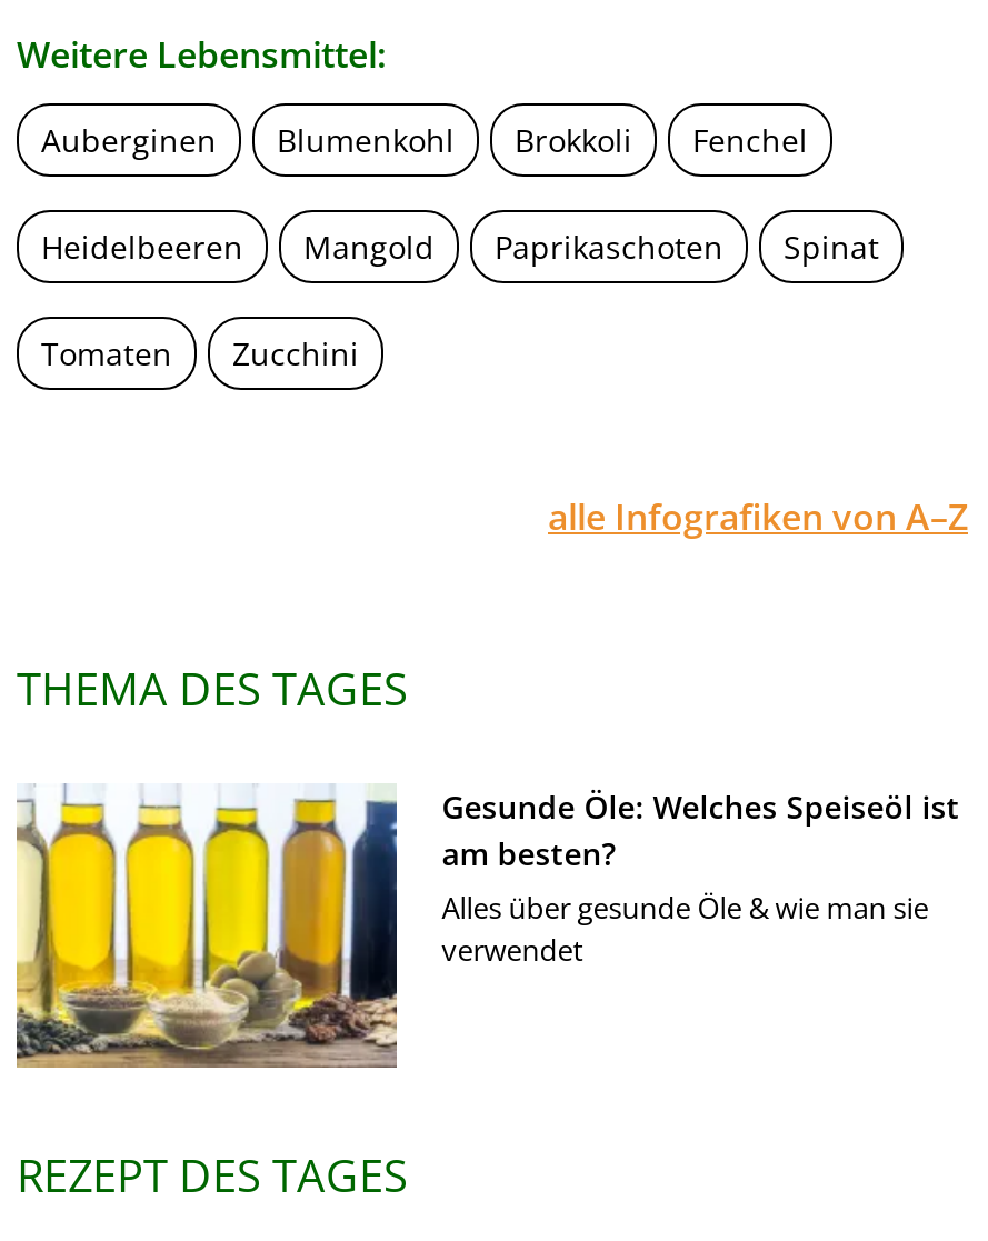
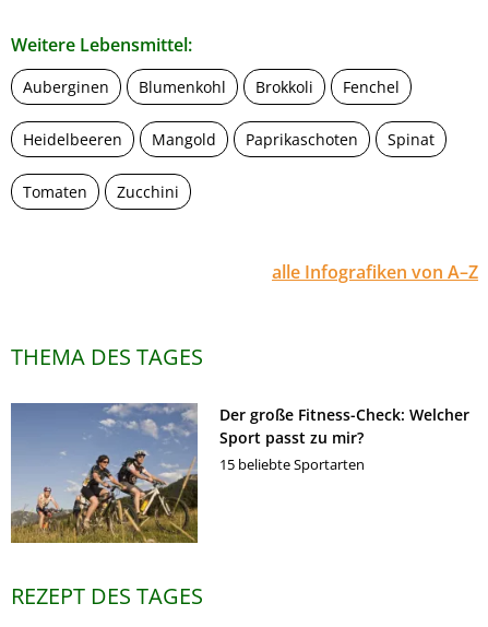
[14,783,960,1068] [image] | Gesunde Öle: Welches Speiseöl ist | am besten? | Alles über gesunde Öle & wie man sie | verwendet -> [10,402,470,544] [image] | Der große Fitness-Check: Welcher | Sport passt zu mir? | 15 beliebte Sportarten

